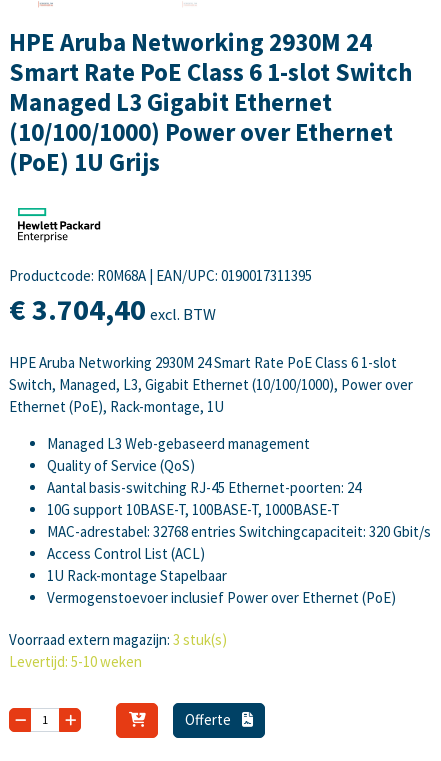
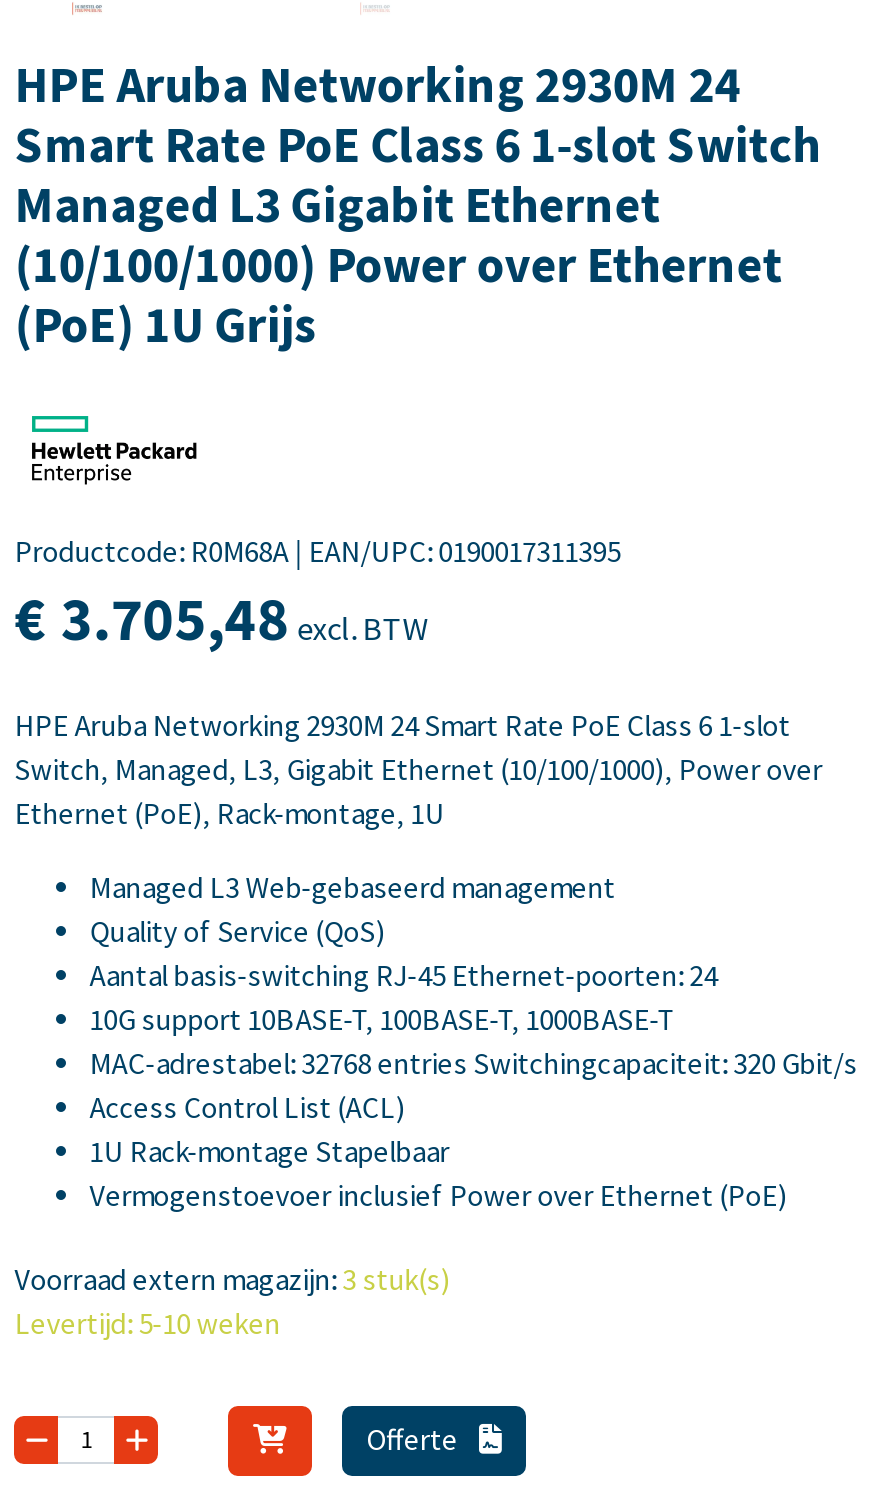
[9,289,216,327] €3.704,40 excl. BTW -> [14,579,428,655] €3.705,48 excl. BTW

